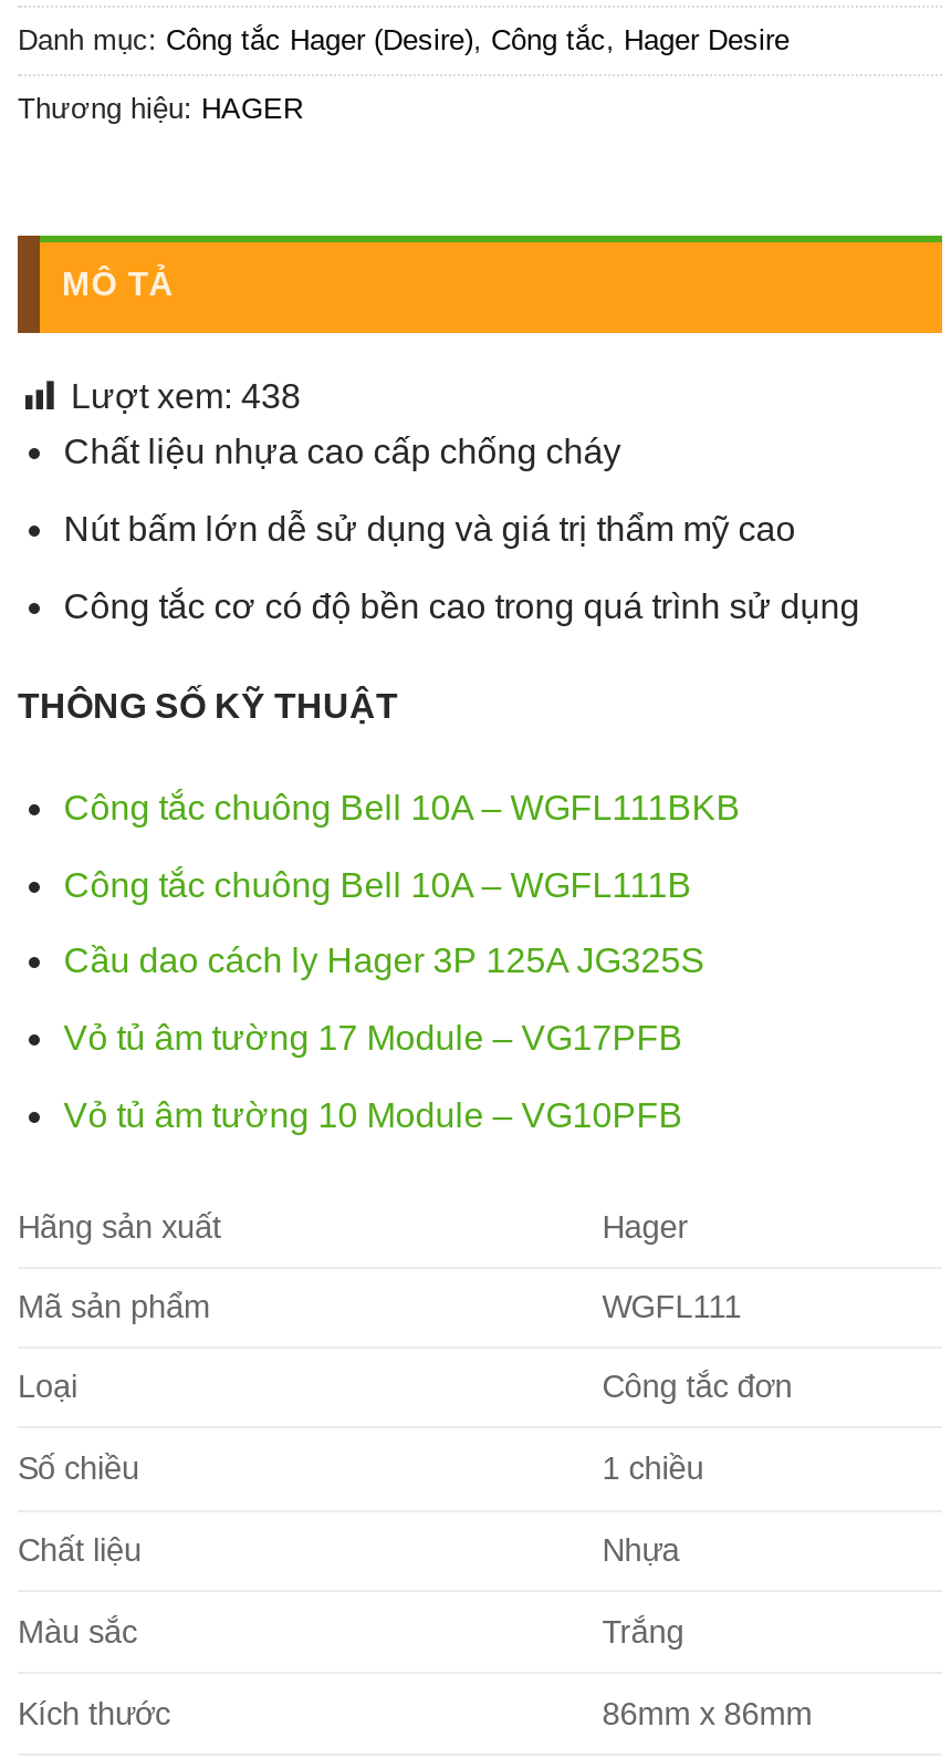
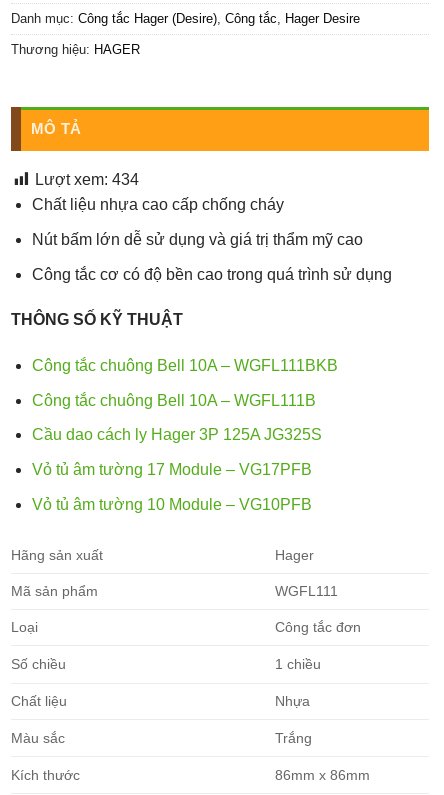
[71,378,301,416] Lượt xem: 438 -> [35,171,139,188] Lượt xem: 434

